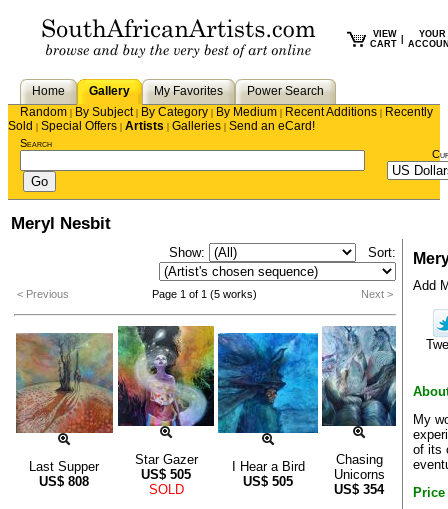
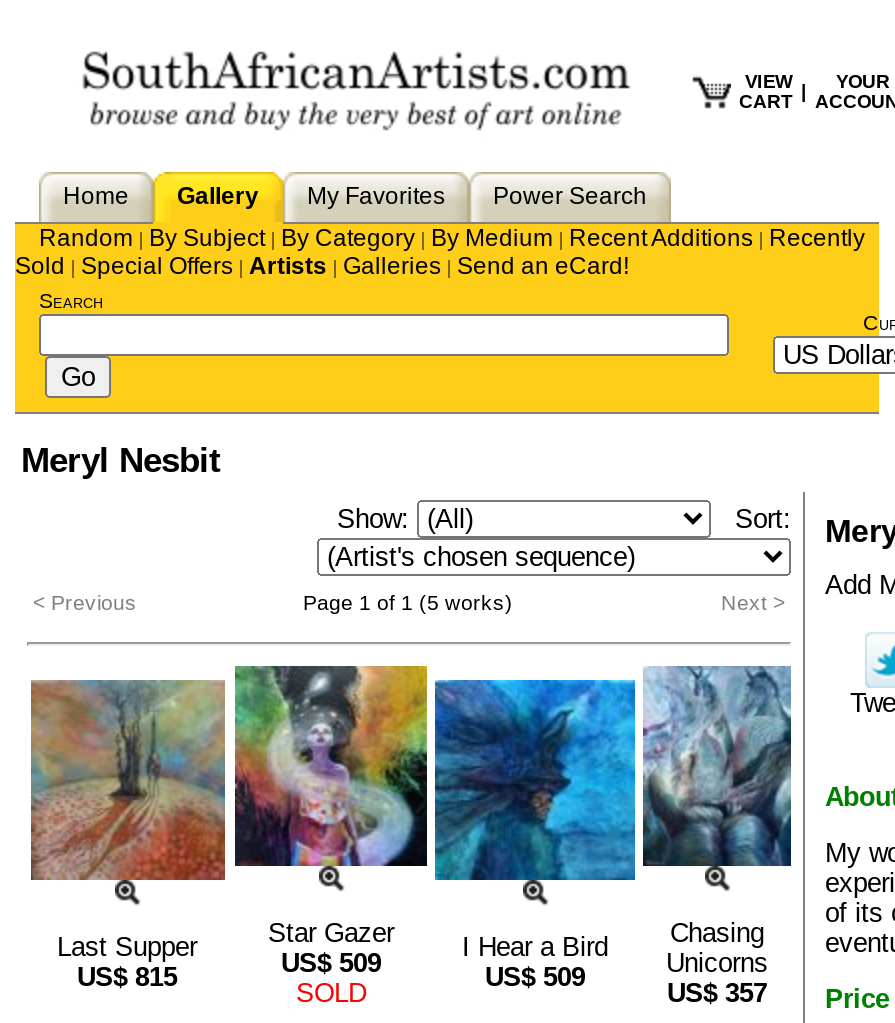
[141,467,191,482] US$505 -> [281,949,381,979] US$509
[39,474,89,489] US$808 -> [77,963,177,993] US$815
[243,474,293,489] US$505 -> [485,963,585,993] US$509
[334,482,384,497] US$354 -> [667,979,767,1009] US$357

